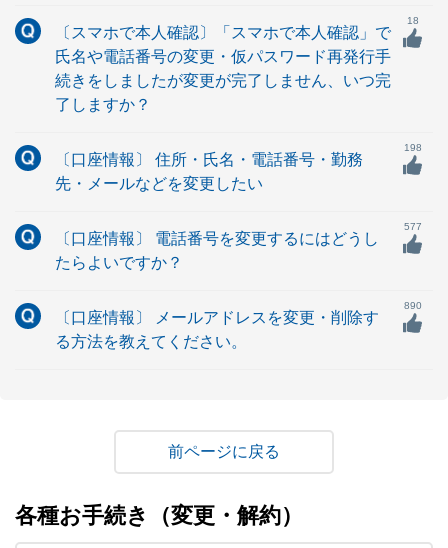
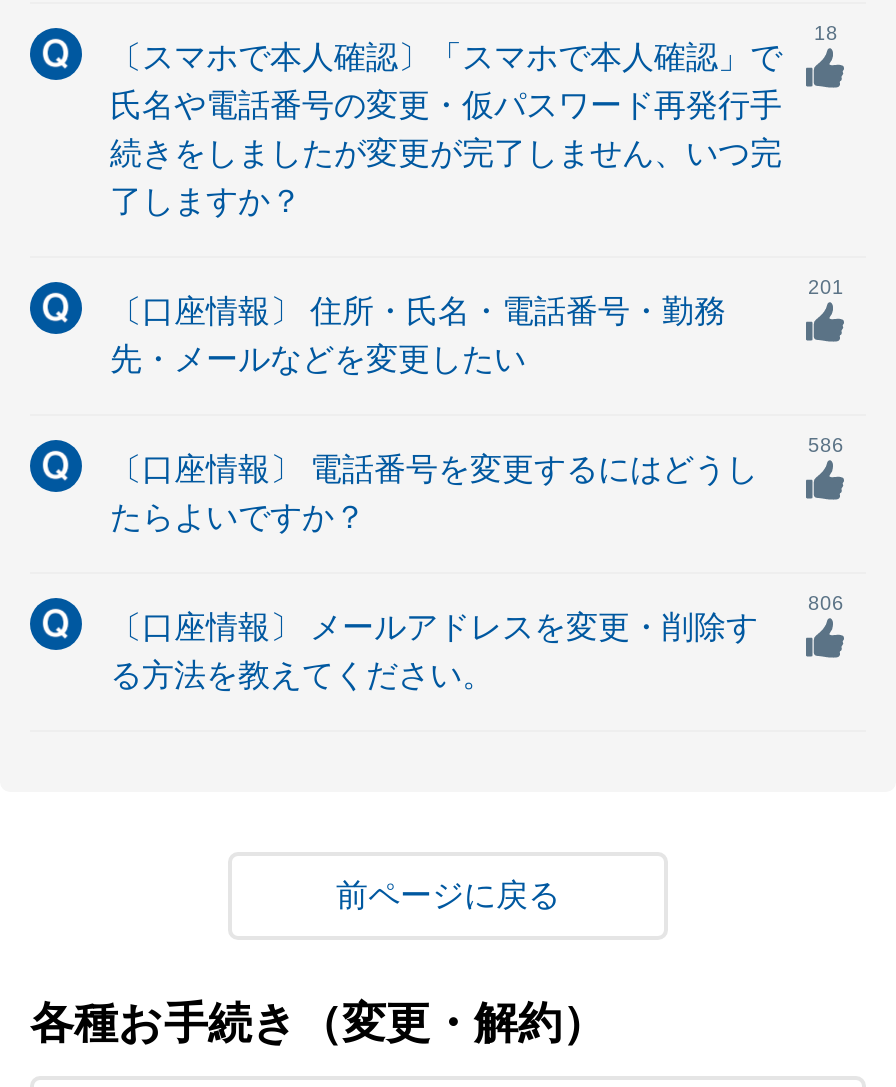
[404,142,422,153] 198 -> [808,276,844,298] 201
[404,221,422,232] 577 -> [808,434,844,456] 586
[404,300,422,311] 890 -> [808,592,844,614] 806

